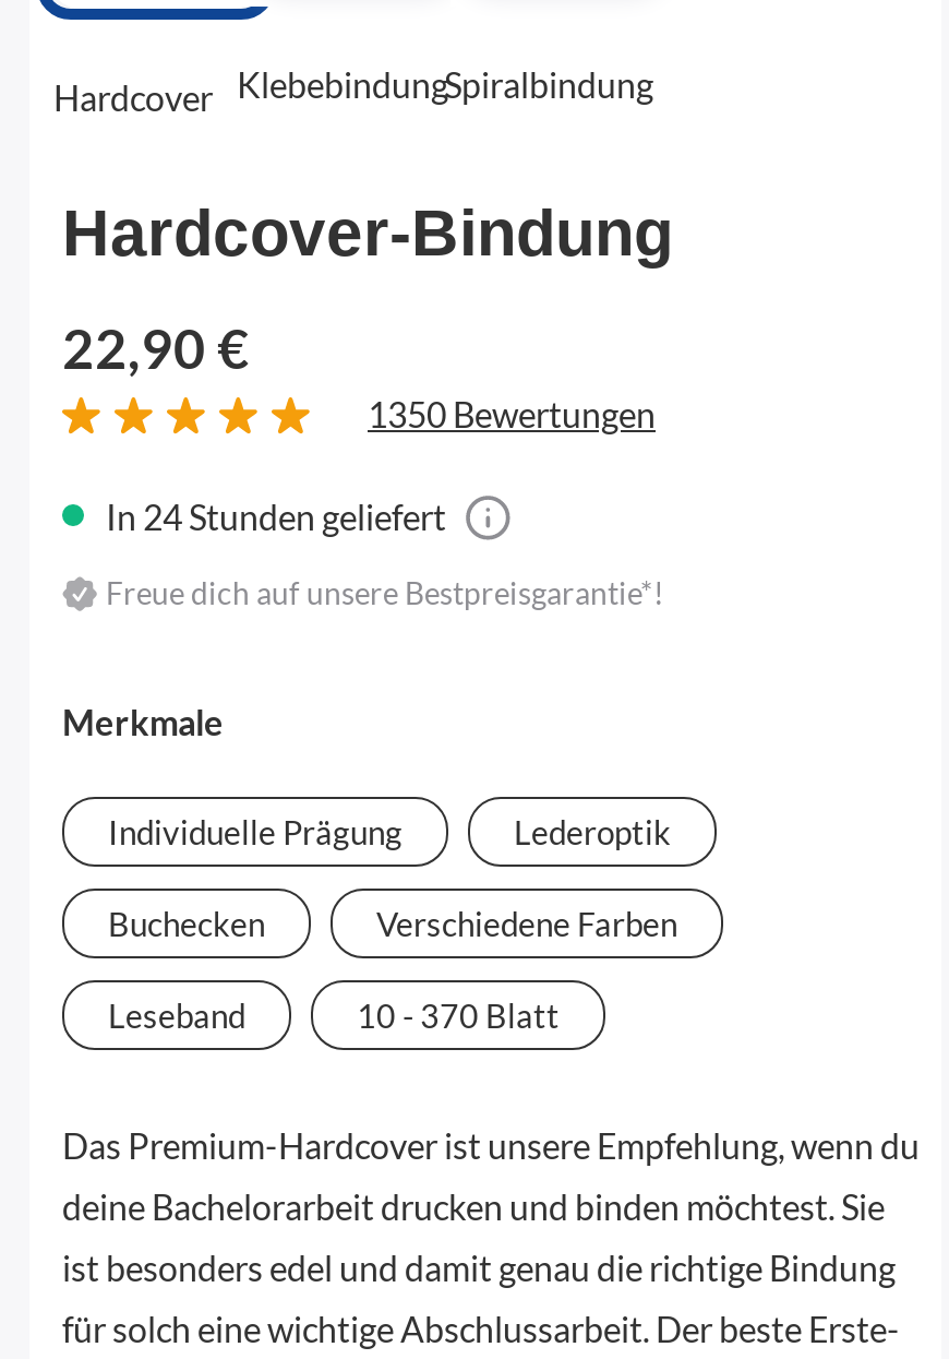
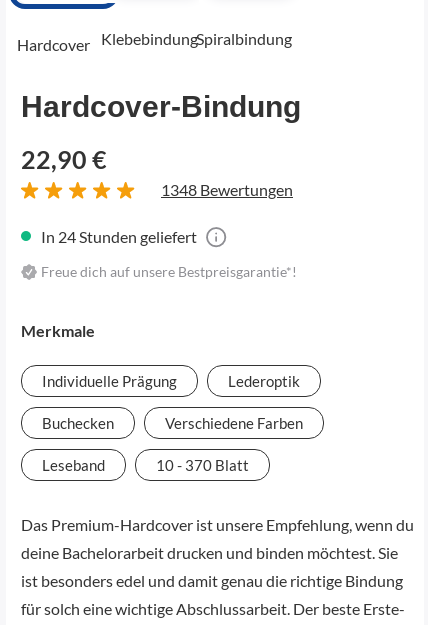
[368,393,656,434] 1350 Bewertungen -> [161,180,293,199] 1348 Bewertungen

